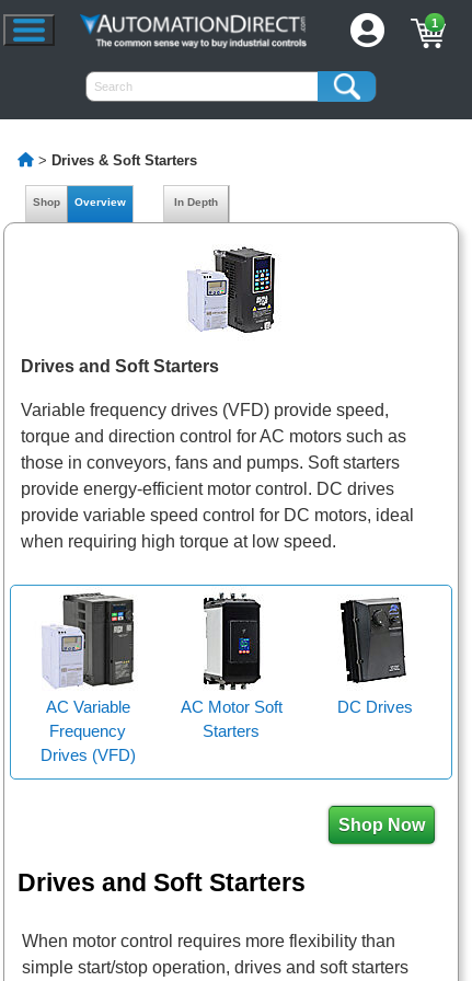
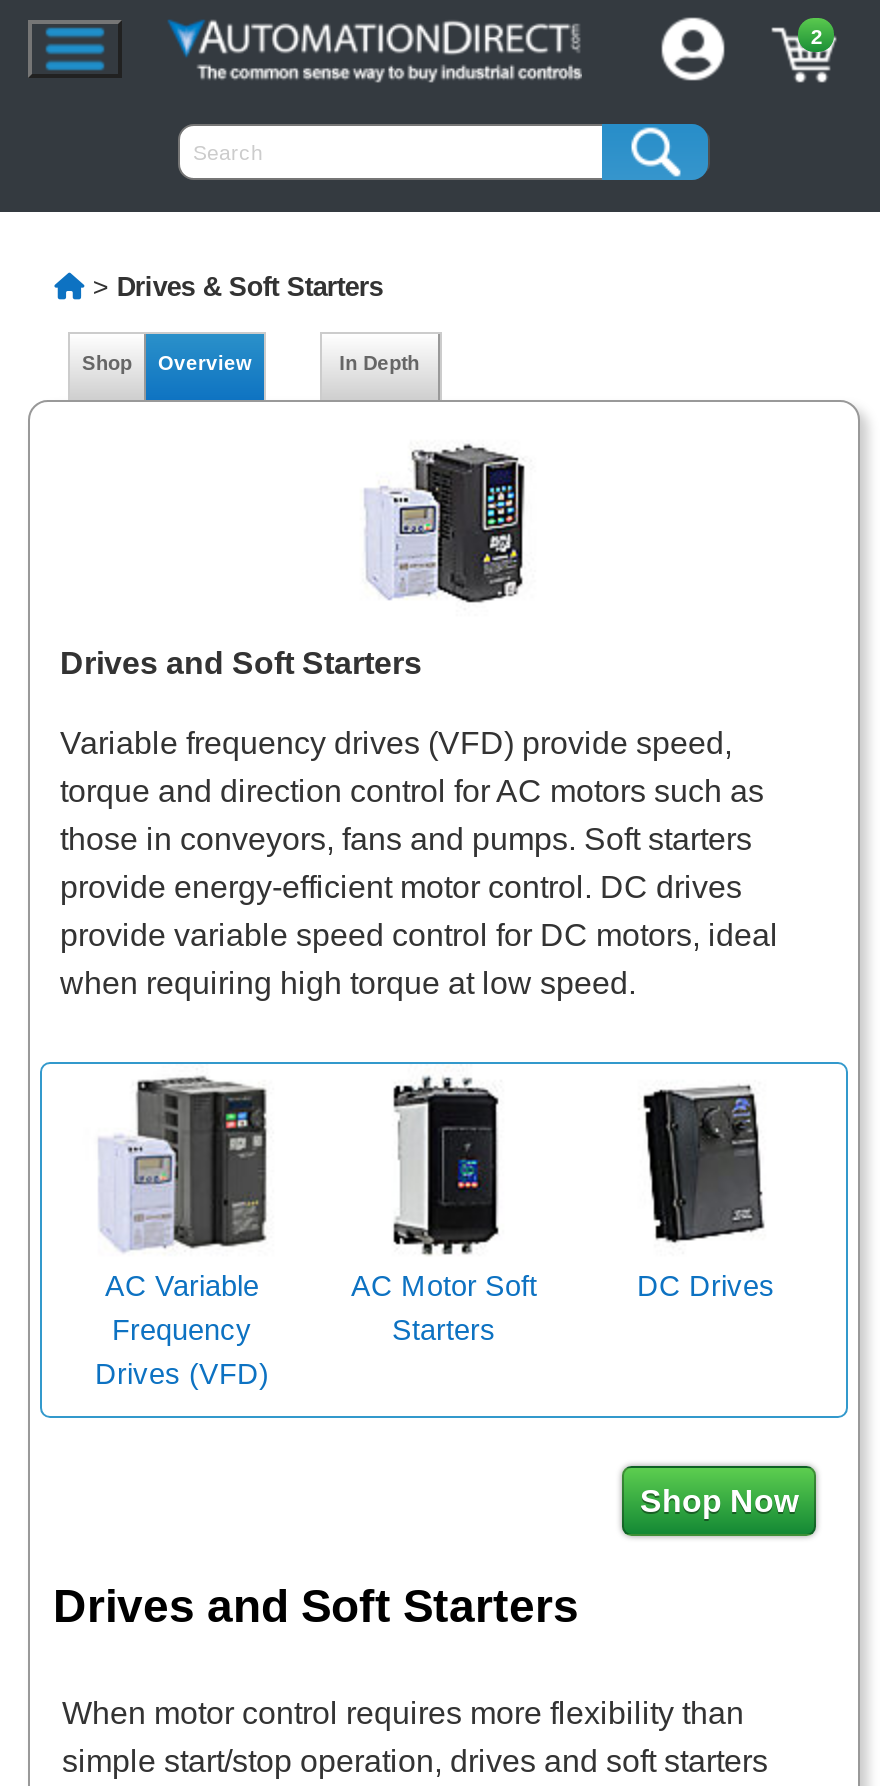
[432,16,438,29] 1 -> [811,24,823,48] 2

